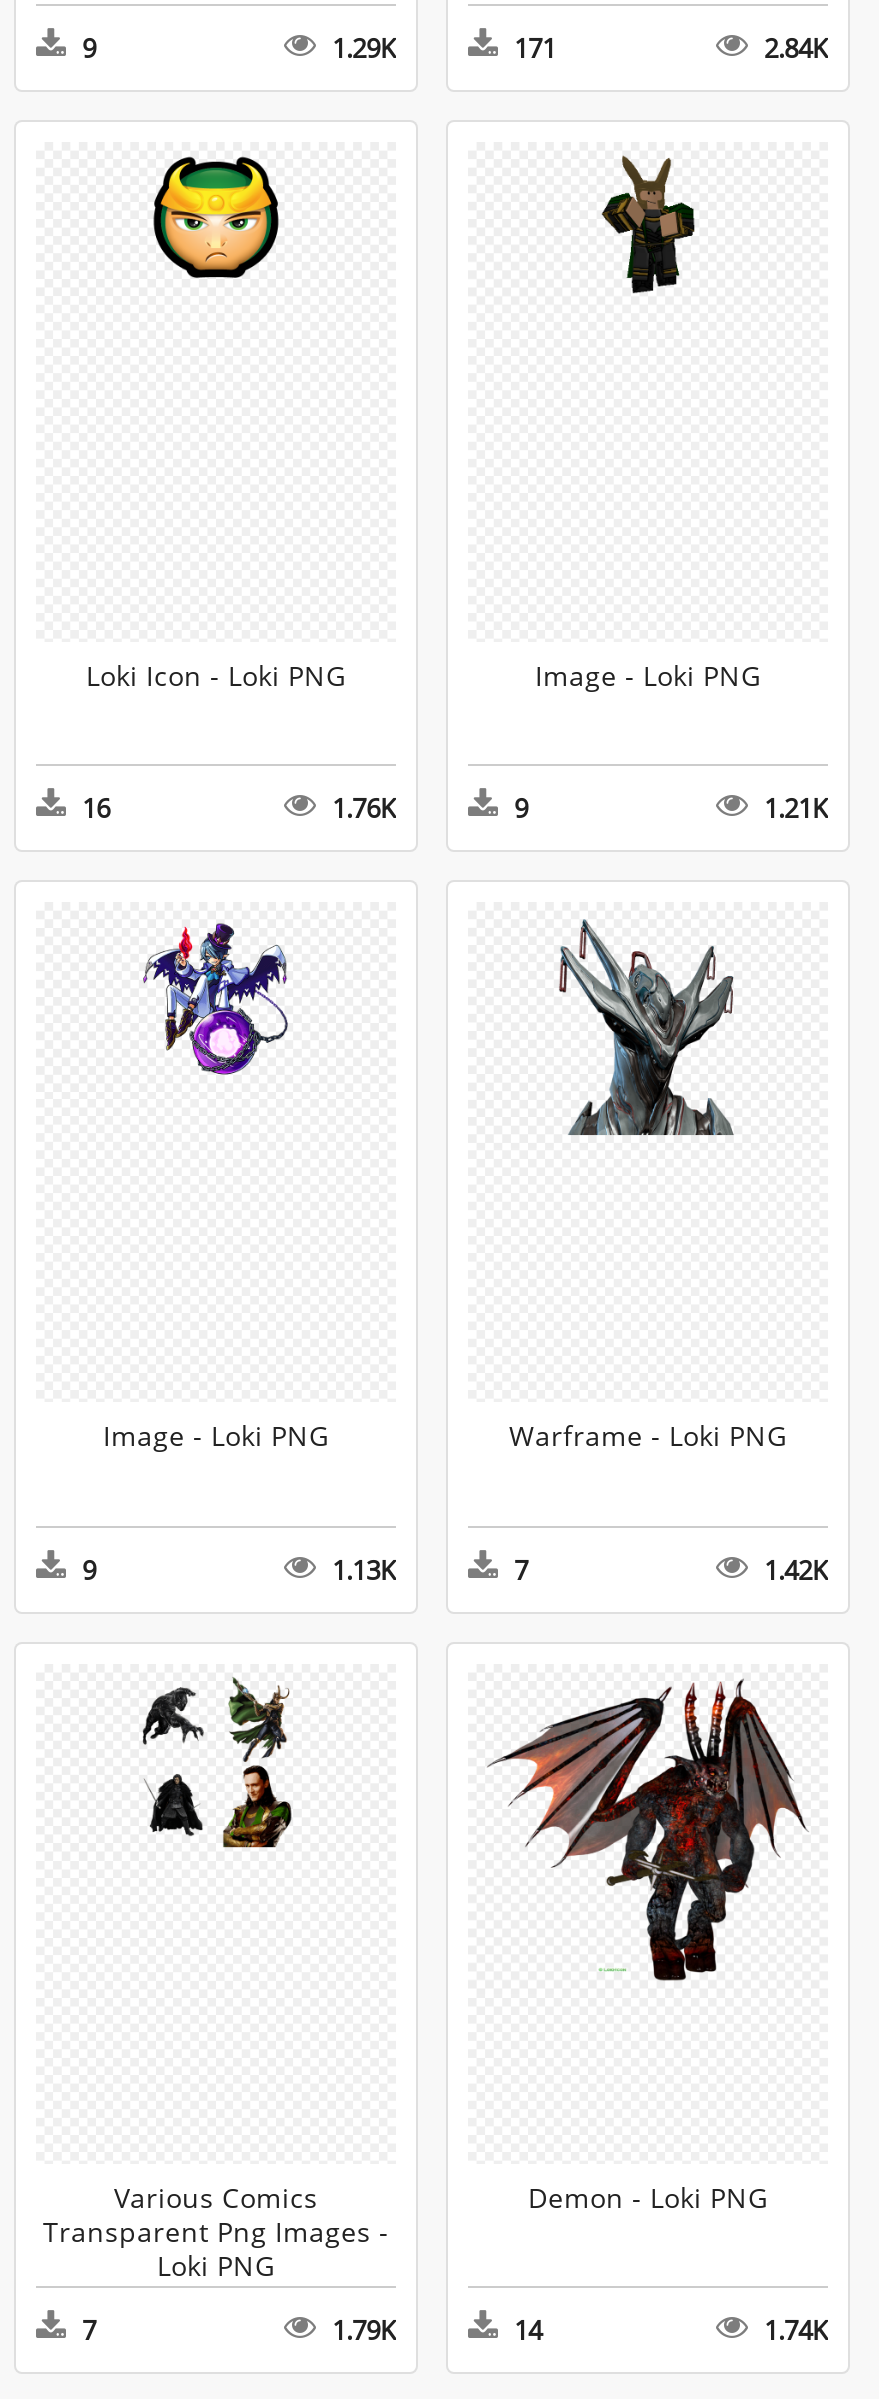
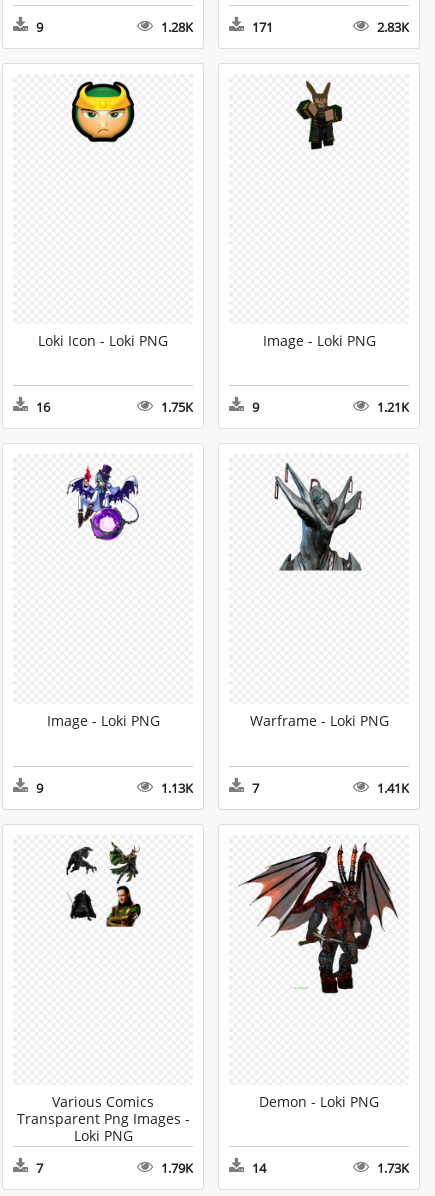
[332,30,396,66] 1.29K -> [161,18,193,36] 1.28K
[764,30,828,66] 2.84K -> [377,18,409,36] 2.83K
[332,791,396,827] 1.76K -> [161,398,193,416] 1.75K
[764,1551,828,1587] 1.42K -> [377,779,409,797] 1.41K
[764,2312,828,2348] 1.74K -> [377,1159,409,1177] 1.73K

